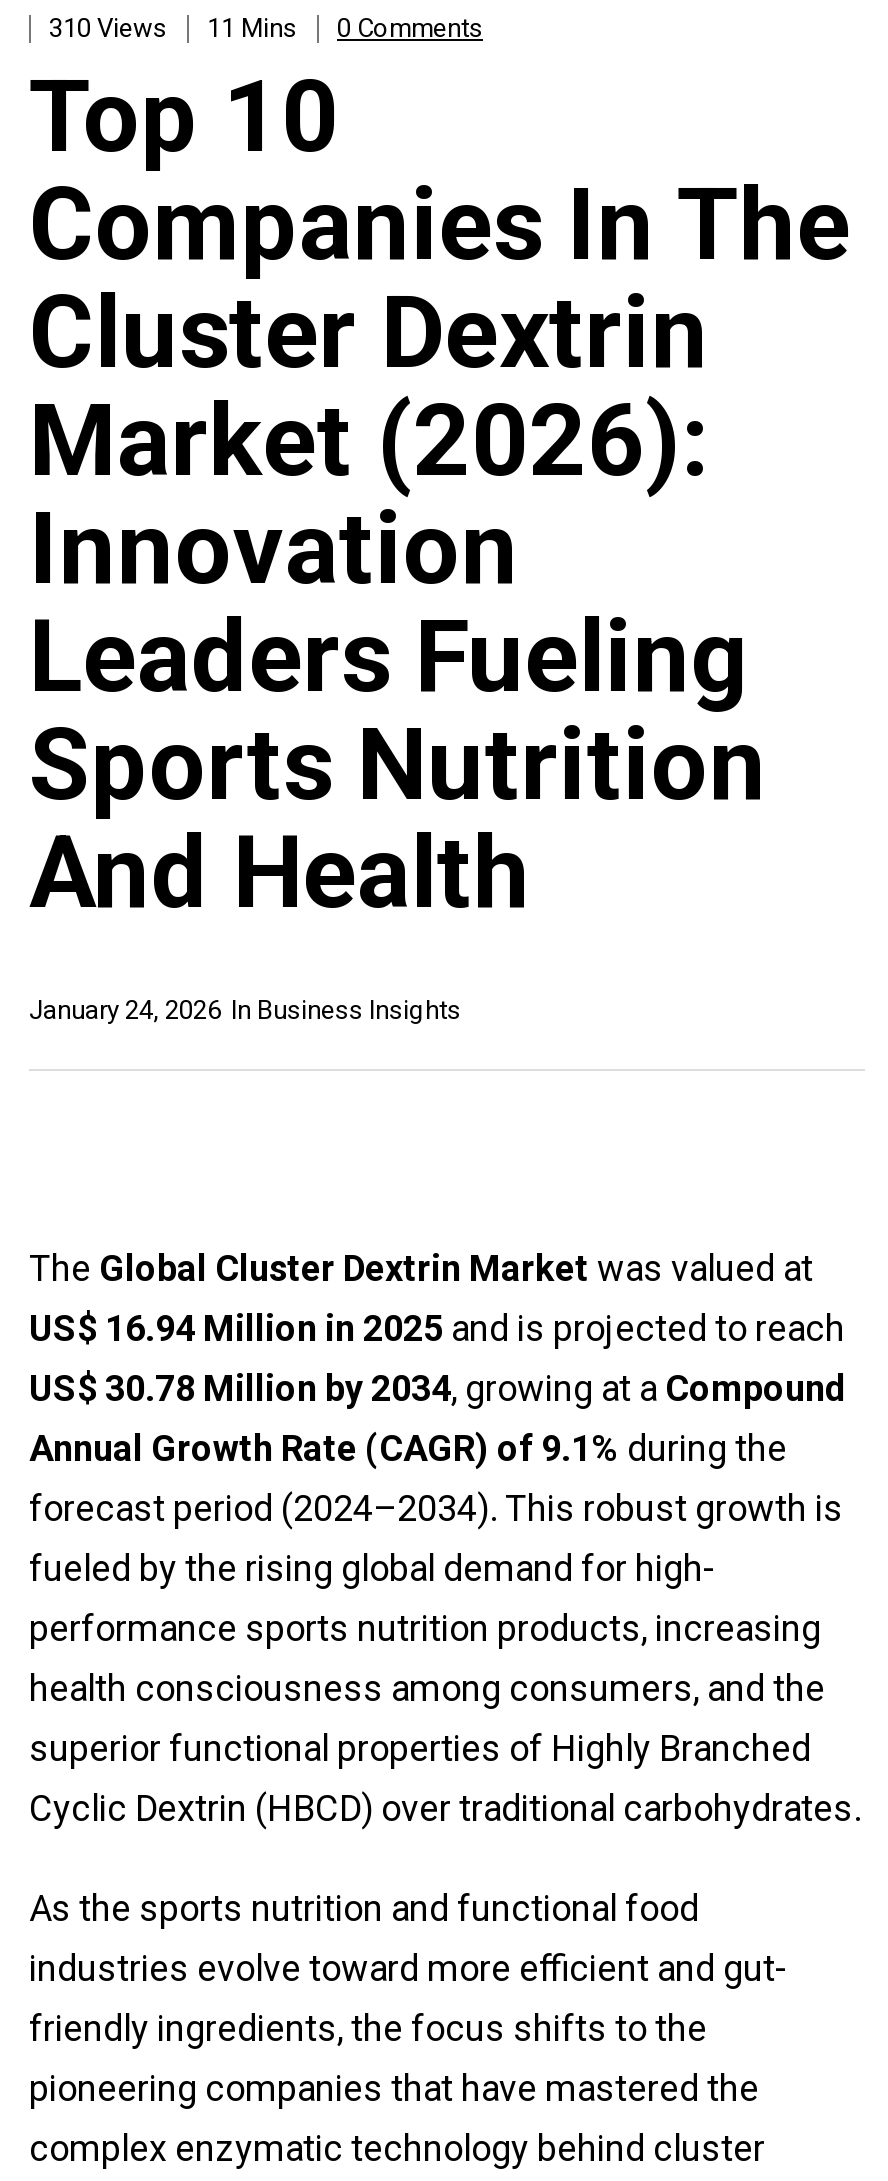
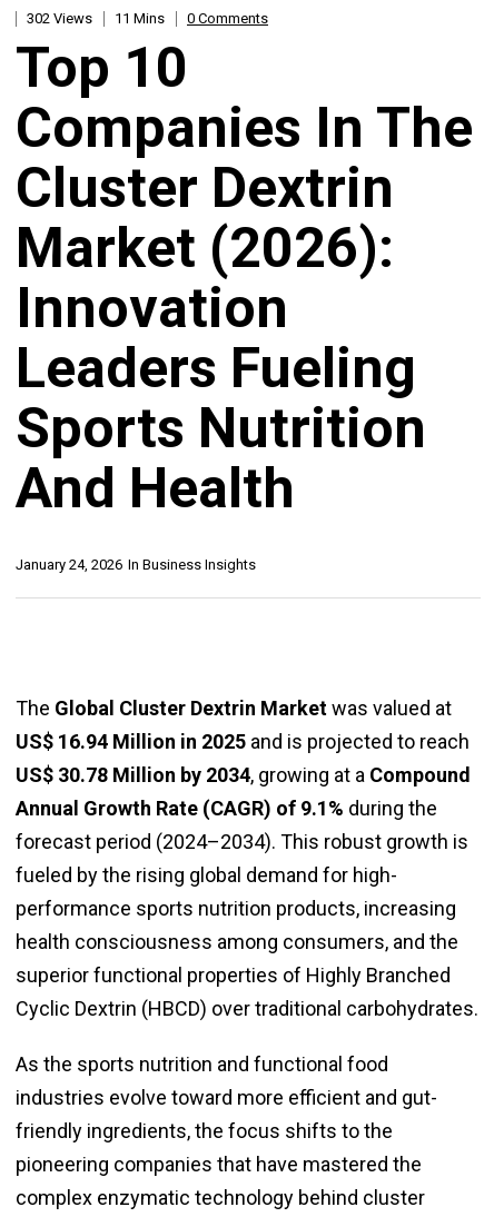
[49,14,483,44] 310 Views 11 Mins 0 Comments -> [27,10,268,27] 302 Views 11 Mins 0 Comments

